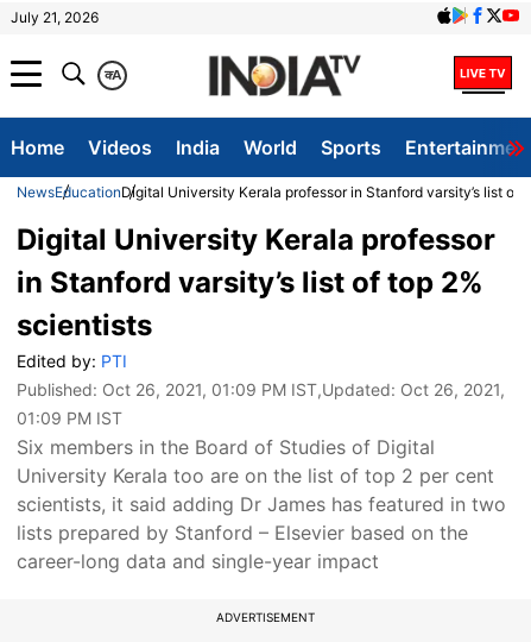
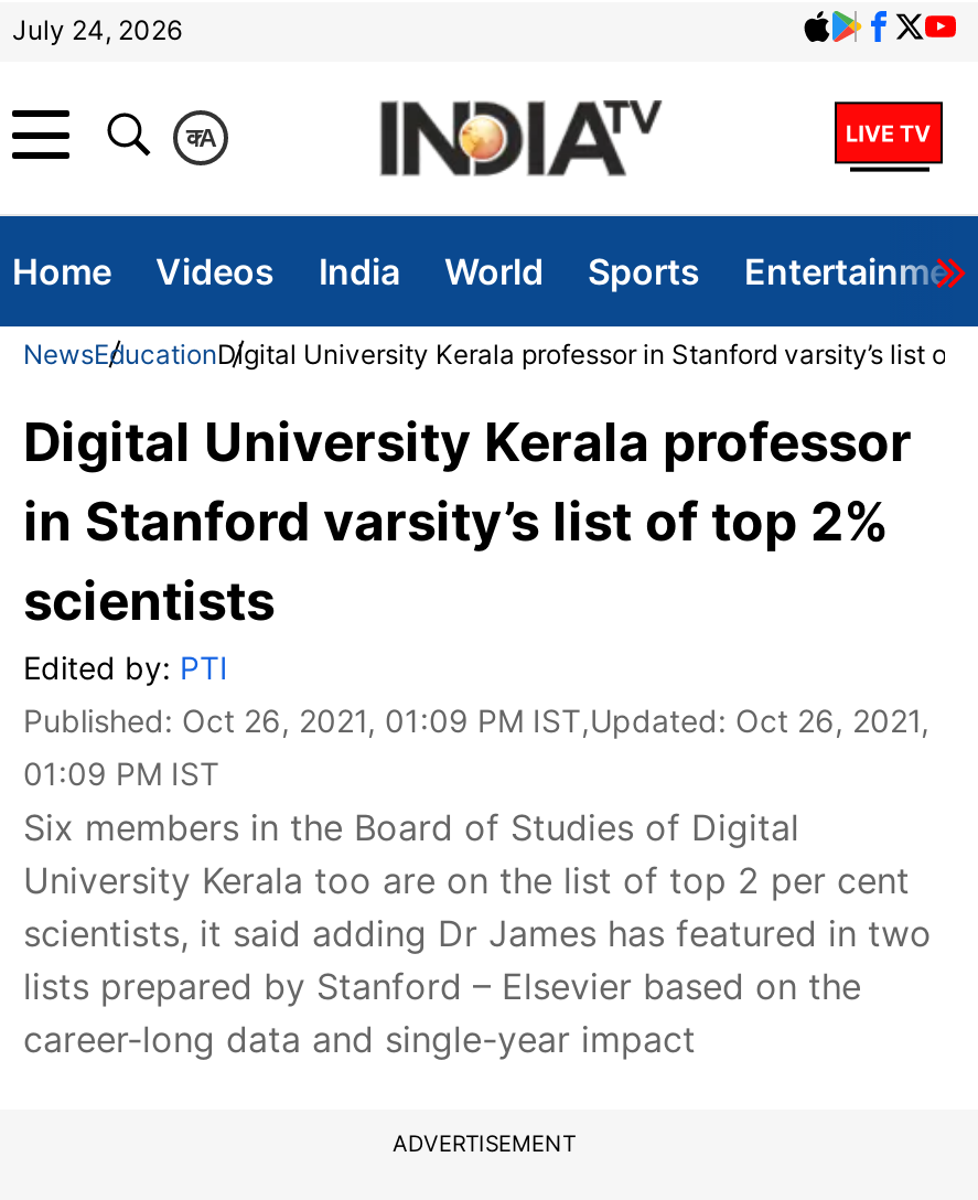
[11,8,99,26] July 21, 2026 -> [12,13,182,46] July 24, 2026

